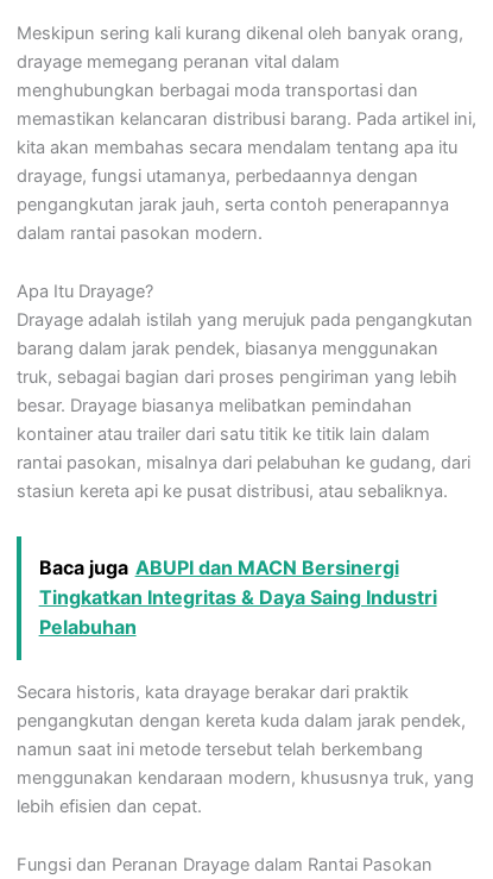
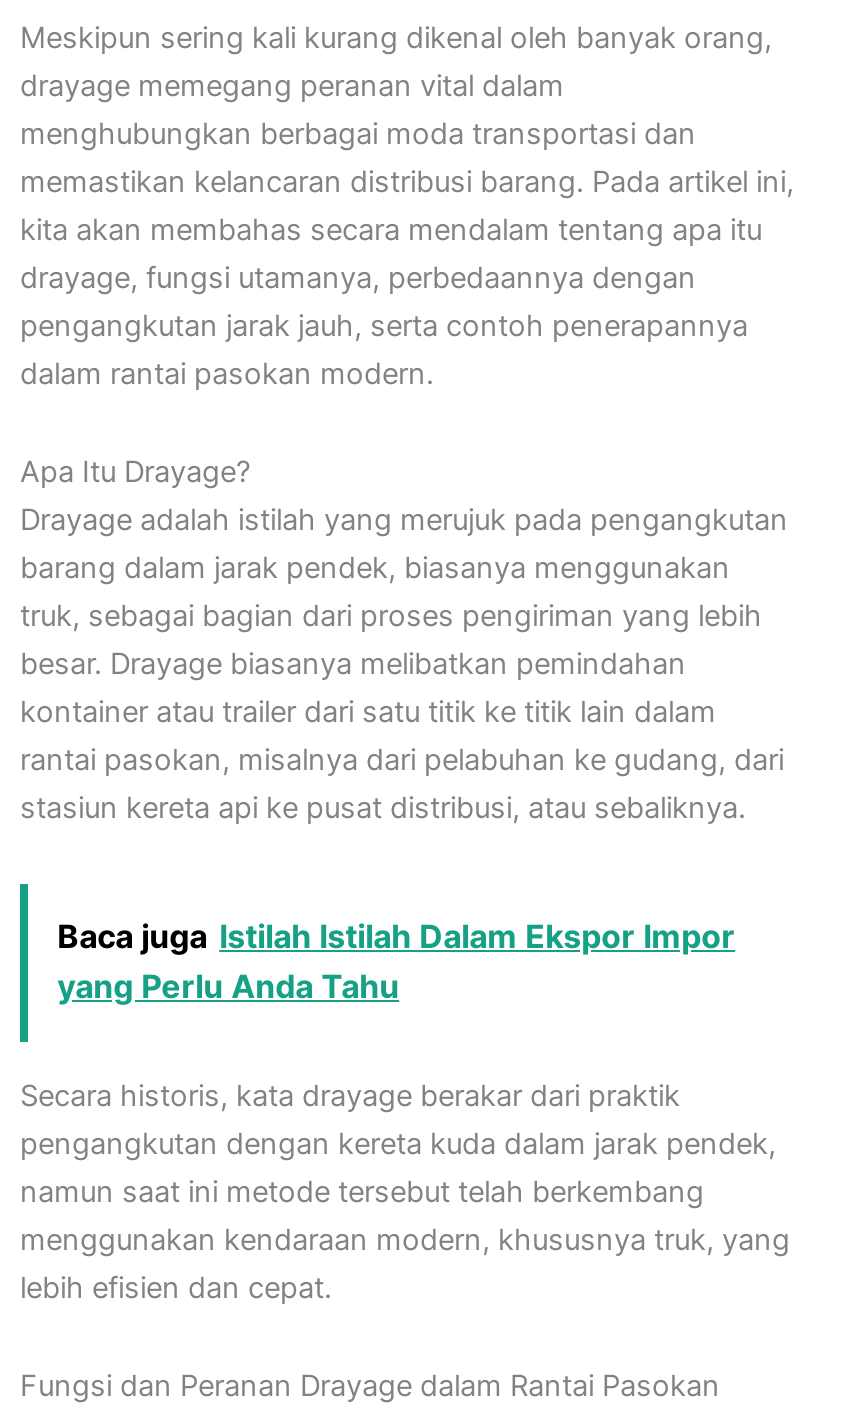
[39,556,437,639] Baca juga ABUPI dan MACN Bersinergi | Tingkatkan Integritas & Daya Saing Industri | Pelabuhan -> [57,917,735,1007] Baca juga Istilah Istilah Dalam Ekspor Impor | yang Perlu Anda Tahu

